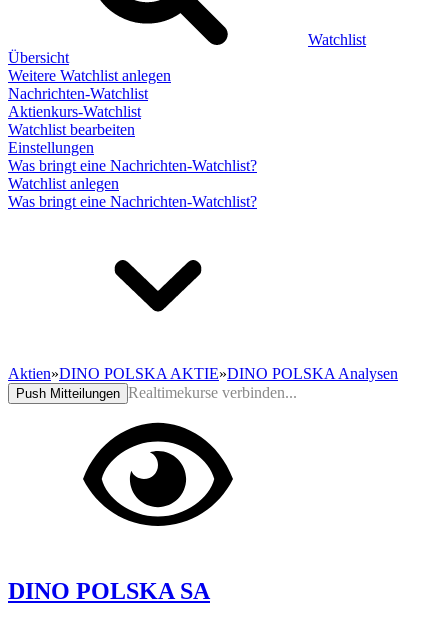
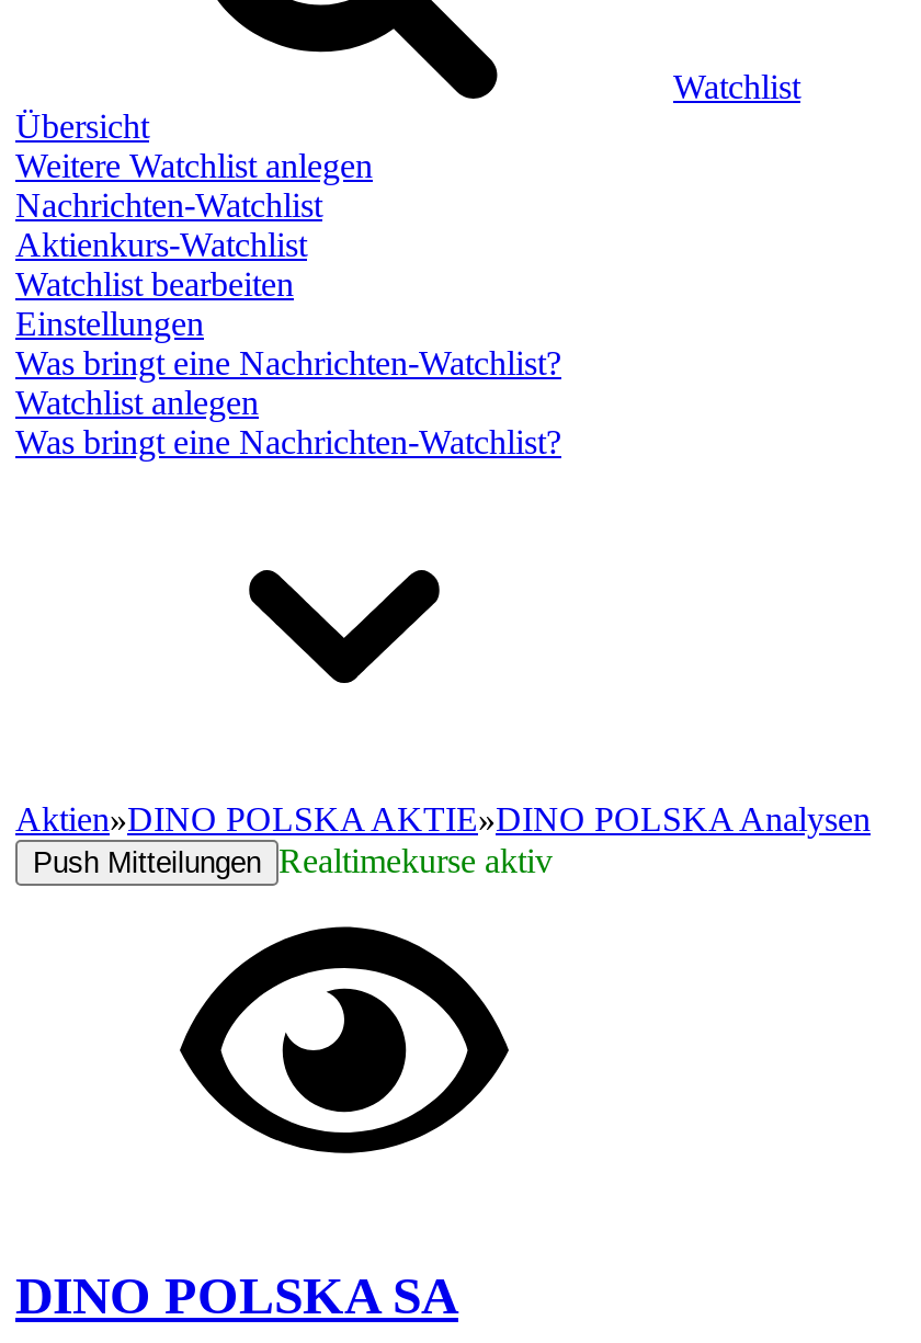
[16,384,297,401] Push Mitteilungen Realtimekurse verbinden... -> [33,842,553,879] Push Mitteilungen Realtimekurse aktiv

